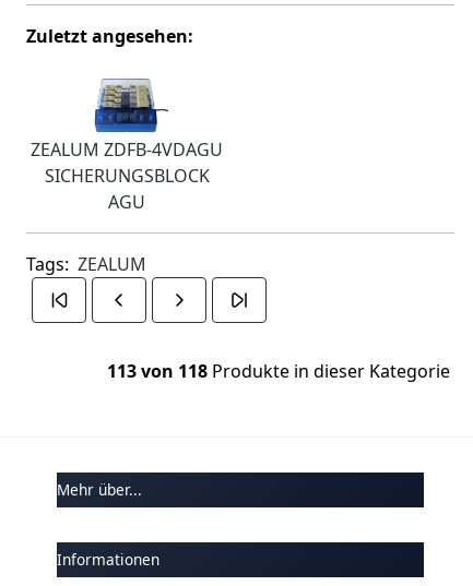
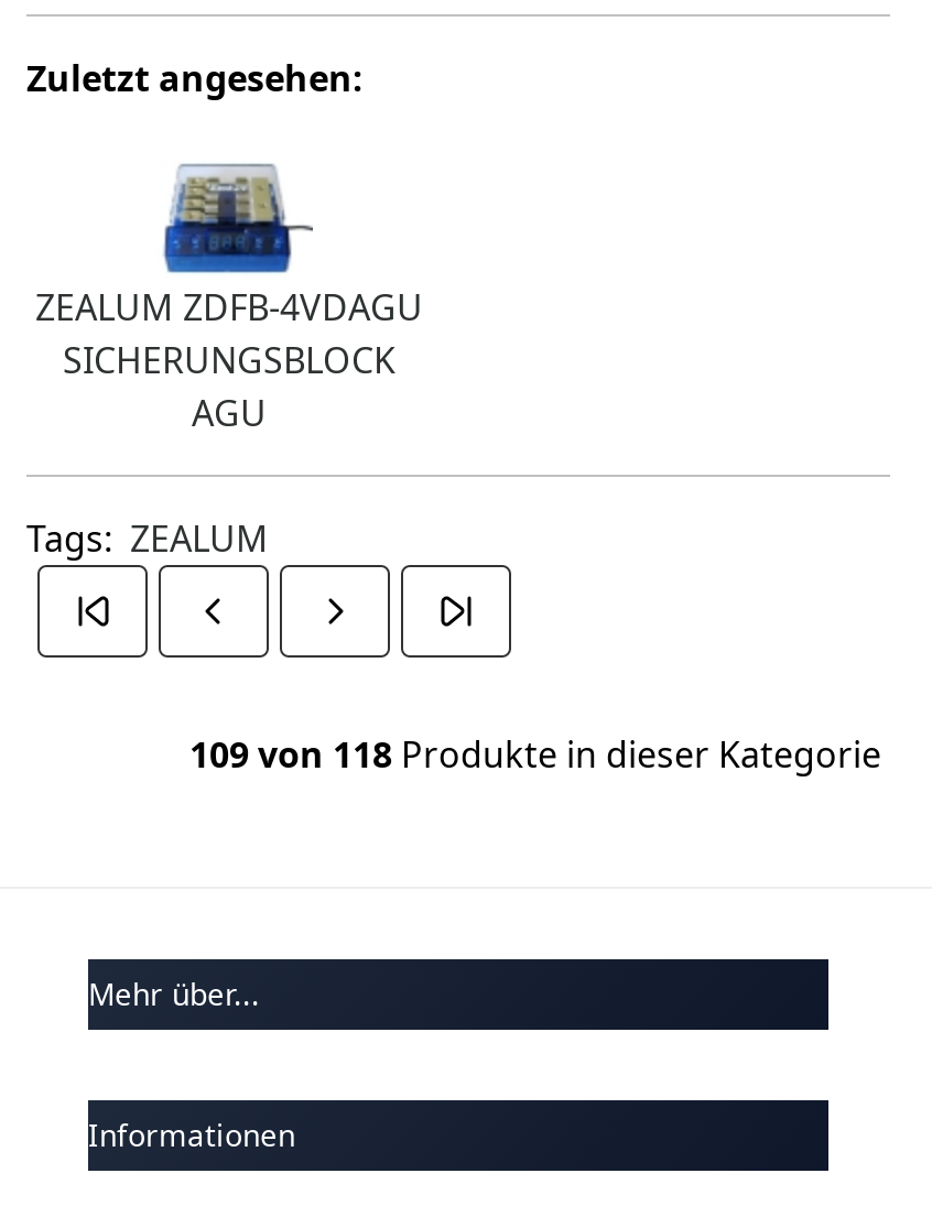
[107,359,450,383] 113 von 118 Produkte in dieser Kategorie -> [189,729,881,778] 109 von 118 Produkte in dieser Kategorie

